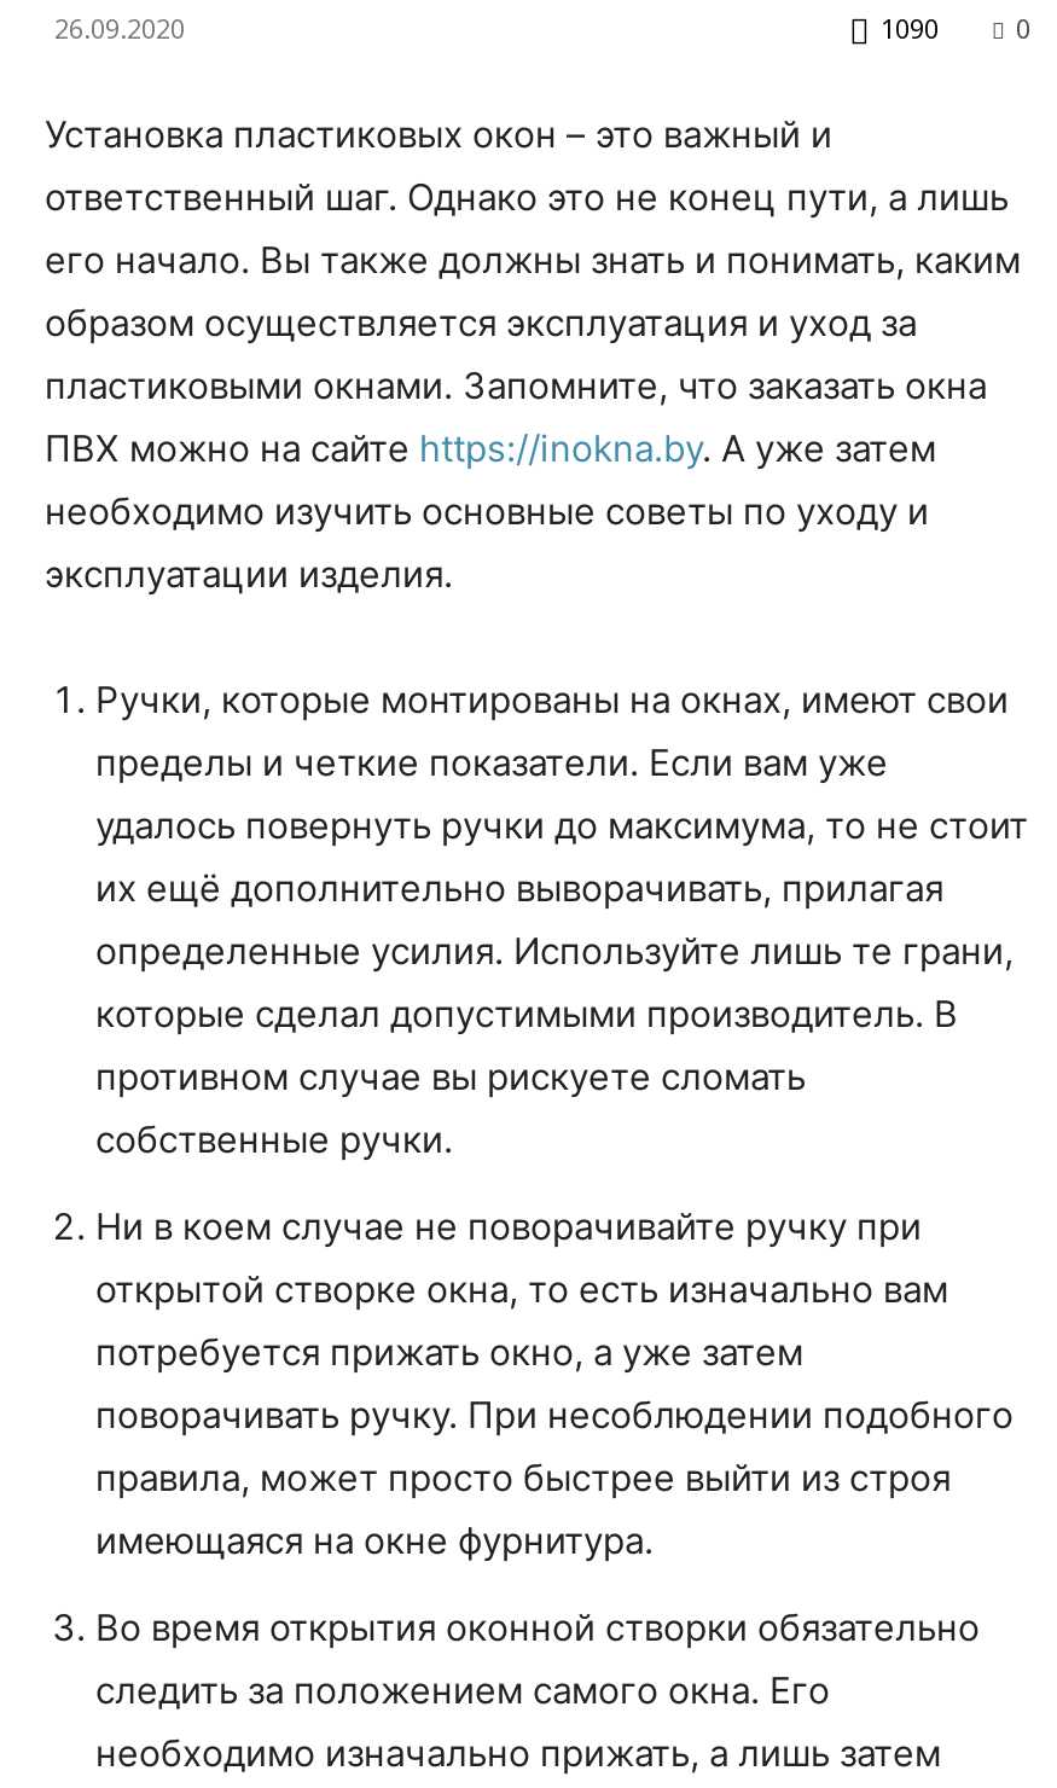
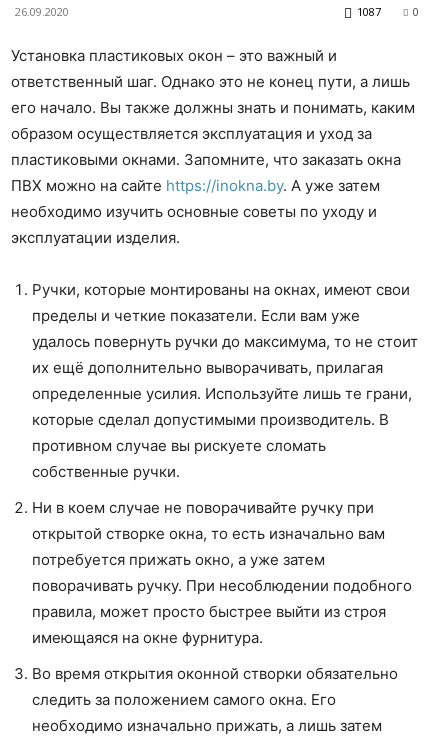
[881,10,939,46] 1090 -> [357,4,381,19] 1087

